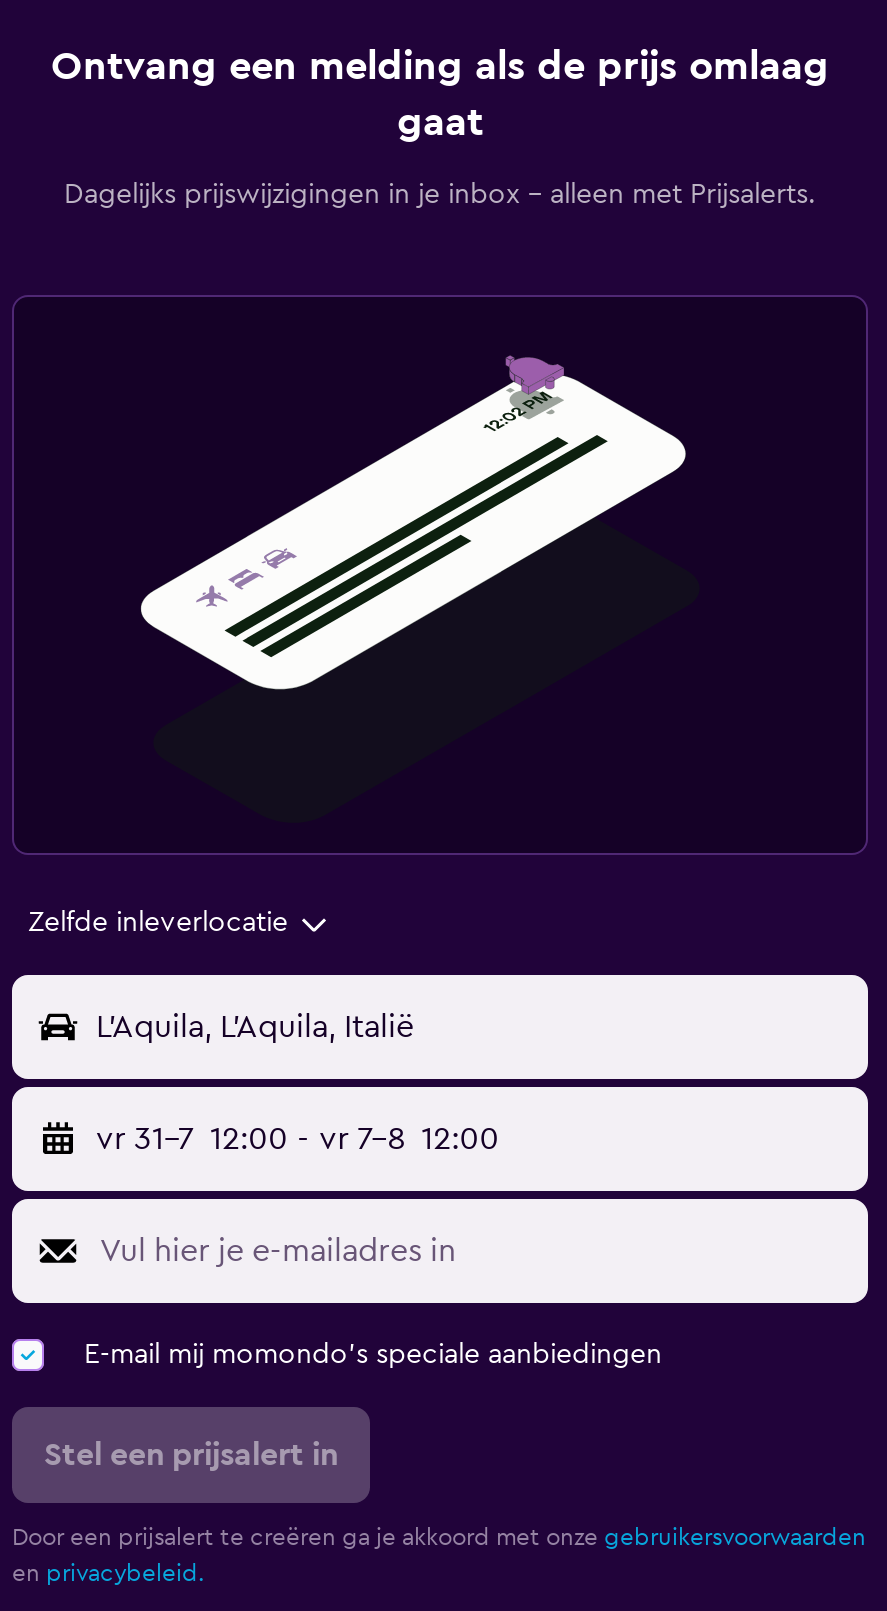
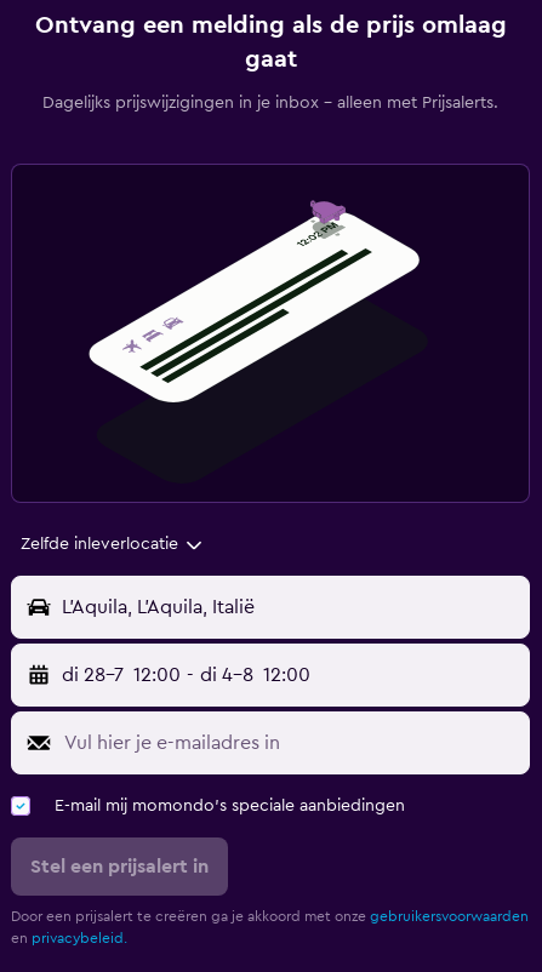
[96,1124,499,1156] vr 31-7 12:00 - vr 7-8 12:00 -> [62,666,310,685] di 28-7 12:00 - di 4-8 12:00

